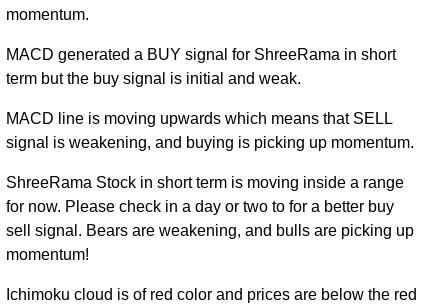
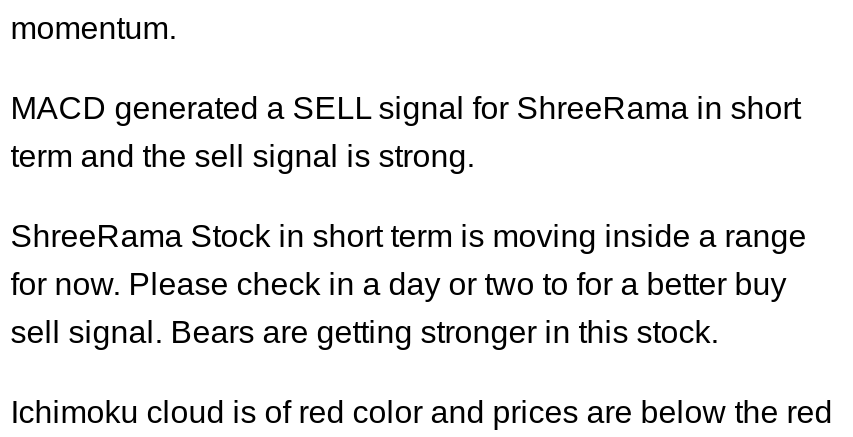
[6,46,414,151] MACD generated a BUY signal for ShreeRama in short | term but the buy signal is initial and weak. | MACD line is moving upwards which means that SELL | signal is weakening, and buying is picking up momentum. -> [10,91,800,173] MACD generated a SELL signal for ShreeRama in short | term and the sell signal is strong.
[6,222,414,263] sell signal. Bears are weakening, and bulls are picking up | momentum! -> [10,315,718,349] sell signal. Bears are getting stronger in this stock.

